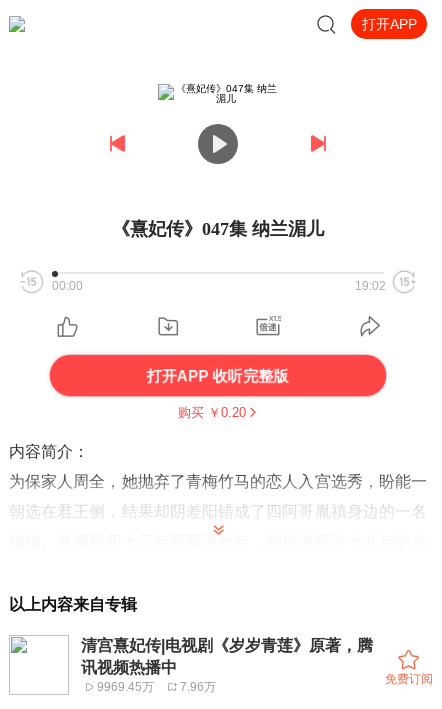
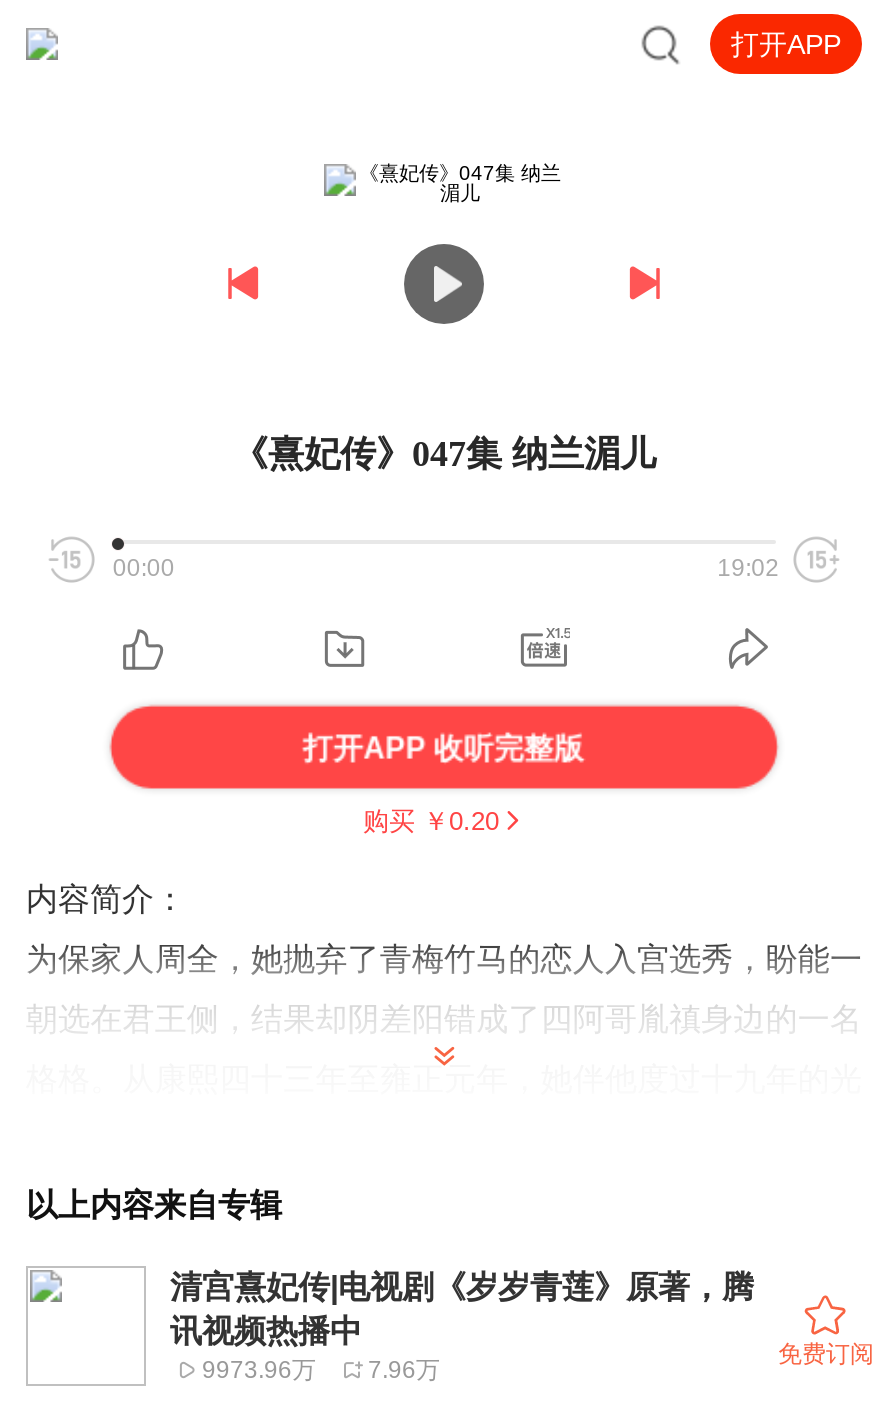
[97,680,154,694] 9969.45万 -> [202,1356,316,1384] 9973.96万

